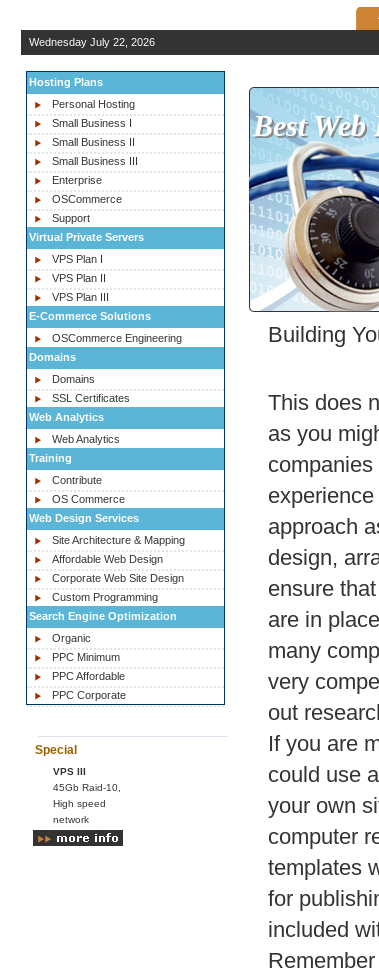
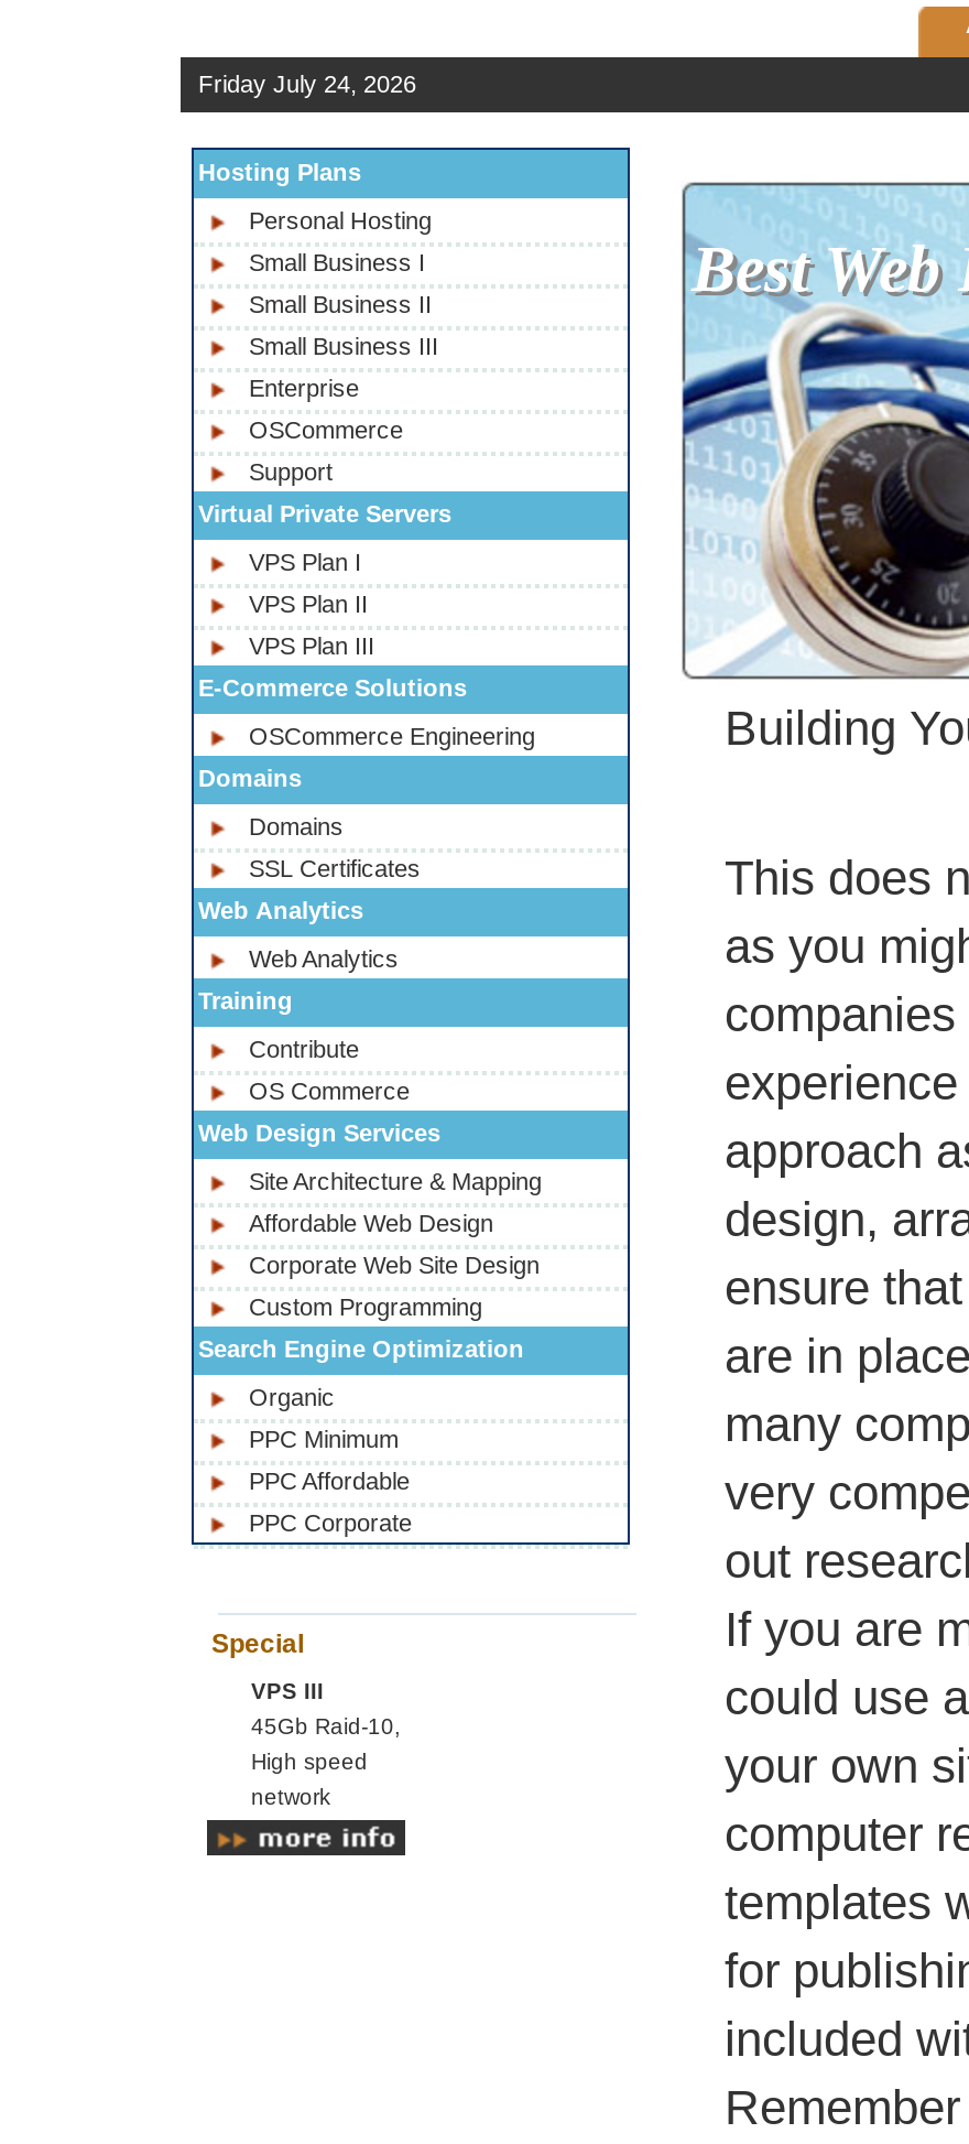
[29,36,155,48] Wednesday July 22, 2026 -> [198,71,416,97] Friday July 24, 2026

